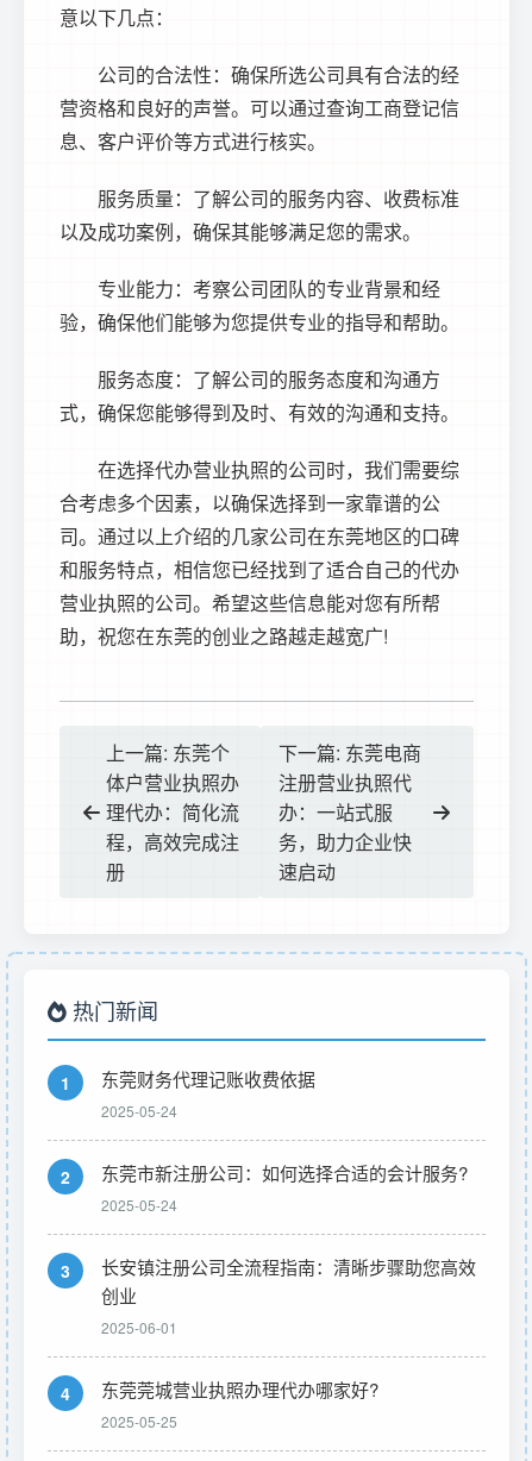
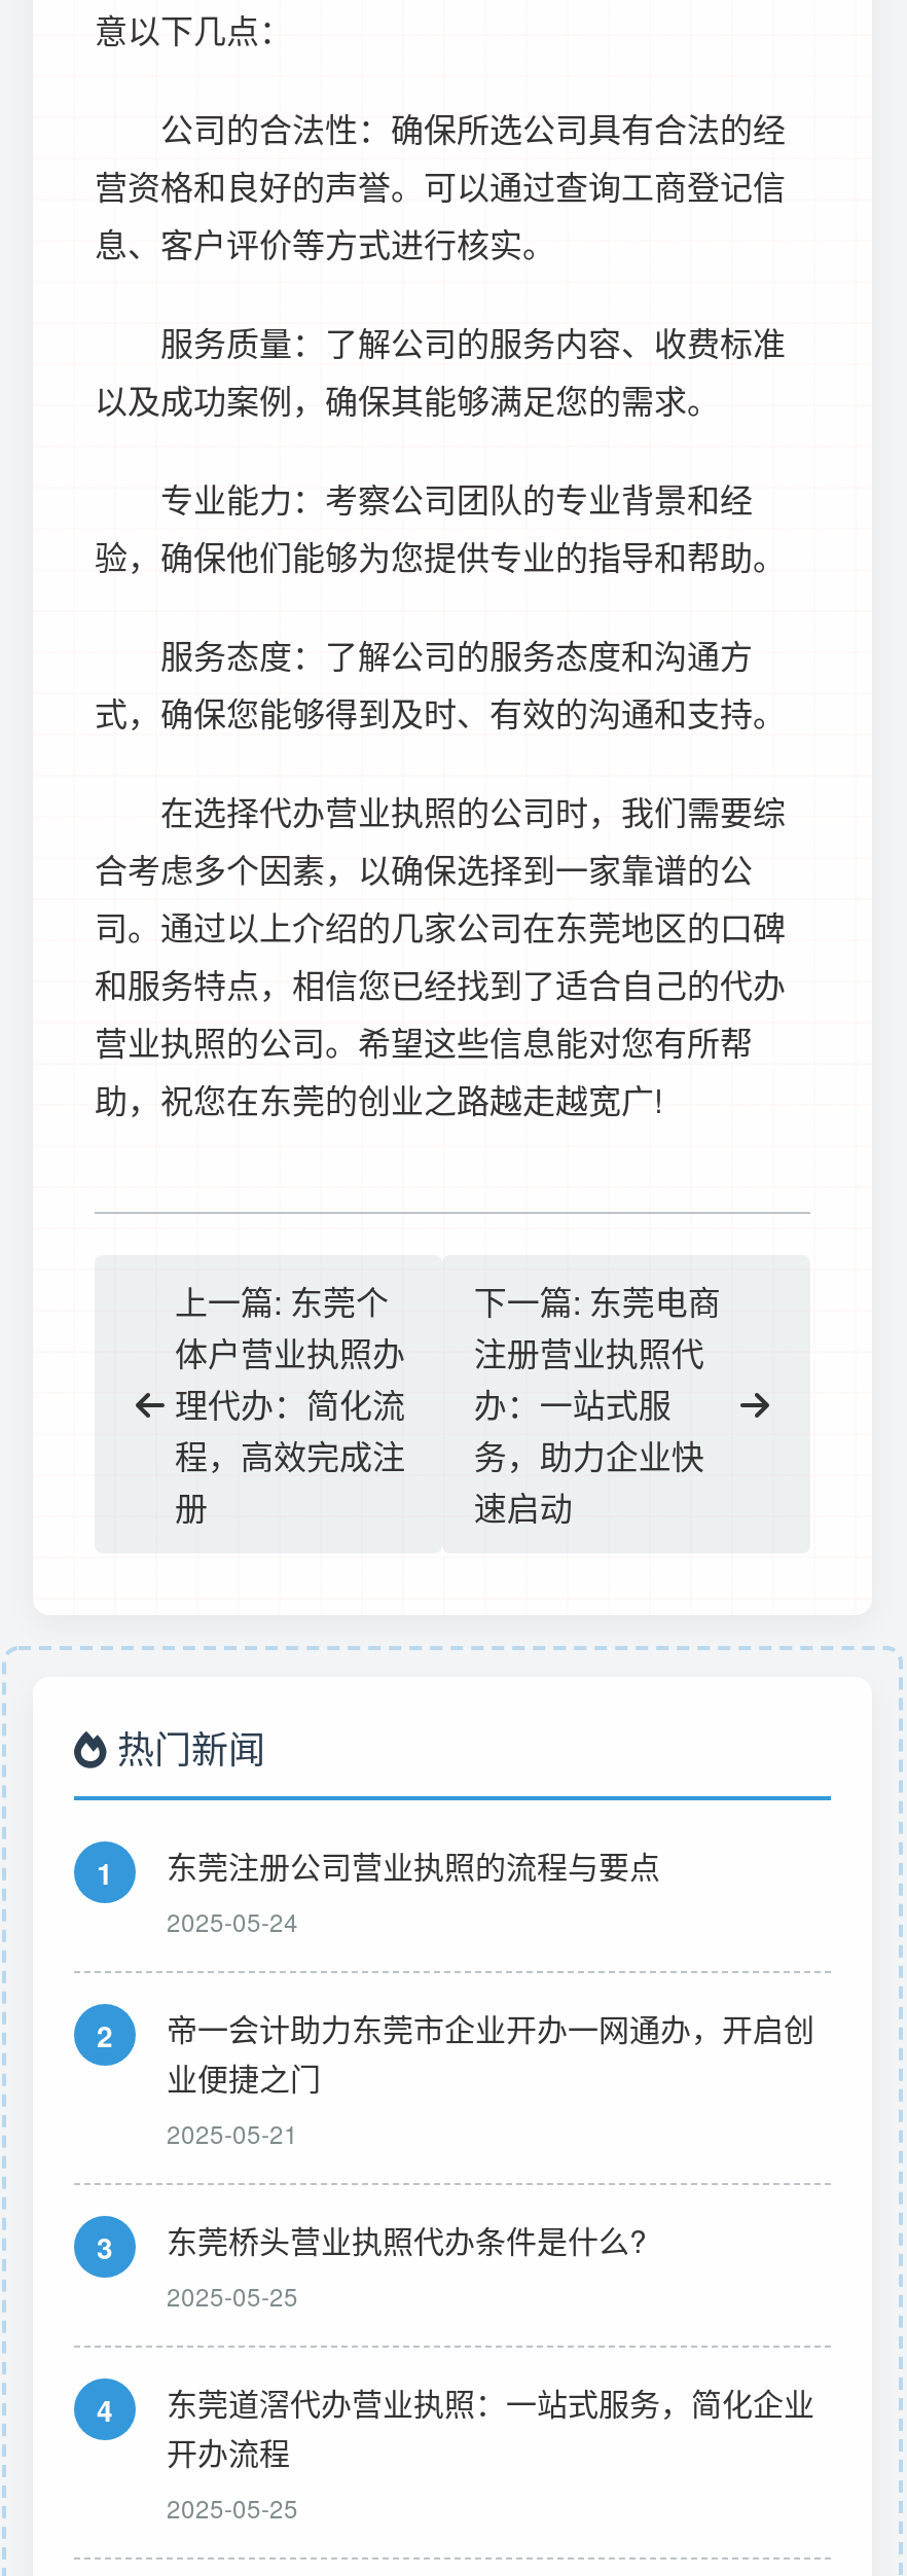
[101,1066,315,1091] 东莞财务代理记账收费依据 -> [167,1844,660,1887] 东莞注册公司营业执照的流程与要点
[101,1160,468,1215] 东莞市新注册公司：如何选择合适的会计服务? | 2025-05-24 -> [167,2006,814,2150] 帝一会计助力东莞市企业开办一网通办，开启创 | 业便捷之门 | 2025-05-21
[101,1254,476,1337] 长安镇注册公司全流程指南：清晰步骤助您高效 | 创业 | 2025-06-01 -> [167,2218,646,2313] 东莞桥头营业执照代办条件是什么? | 2025-05-25
[101,1377,378,1402] 东莞莞城营业执照办理代办哪家好? -> [167,2381,814,2473] 东莞道滘代办营业执照：一站式服务，简化企业 | 开办流程

